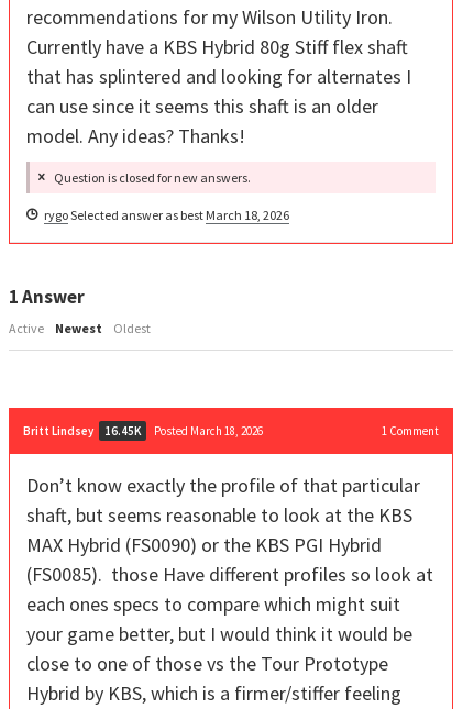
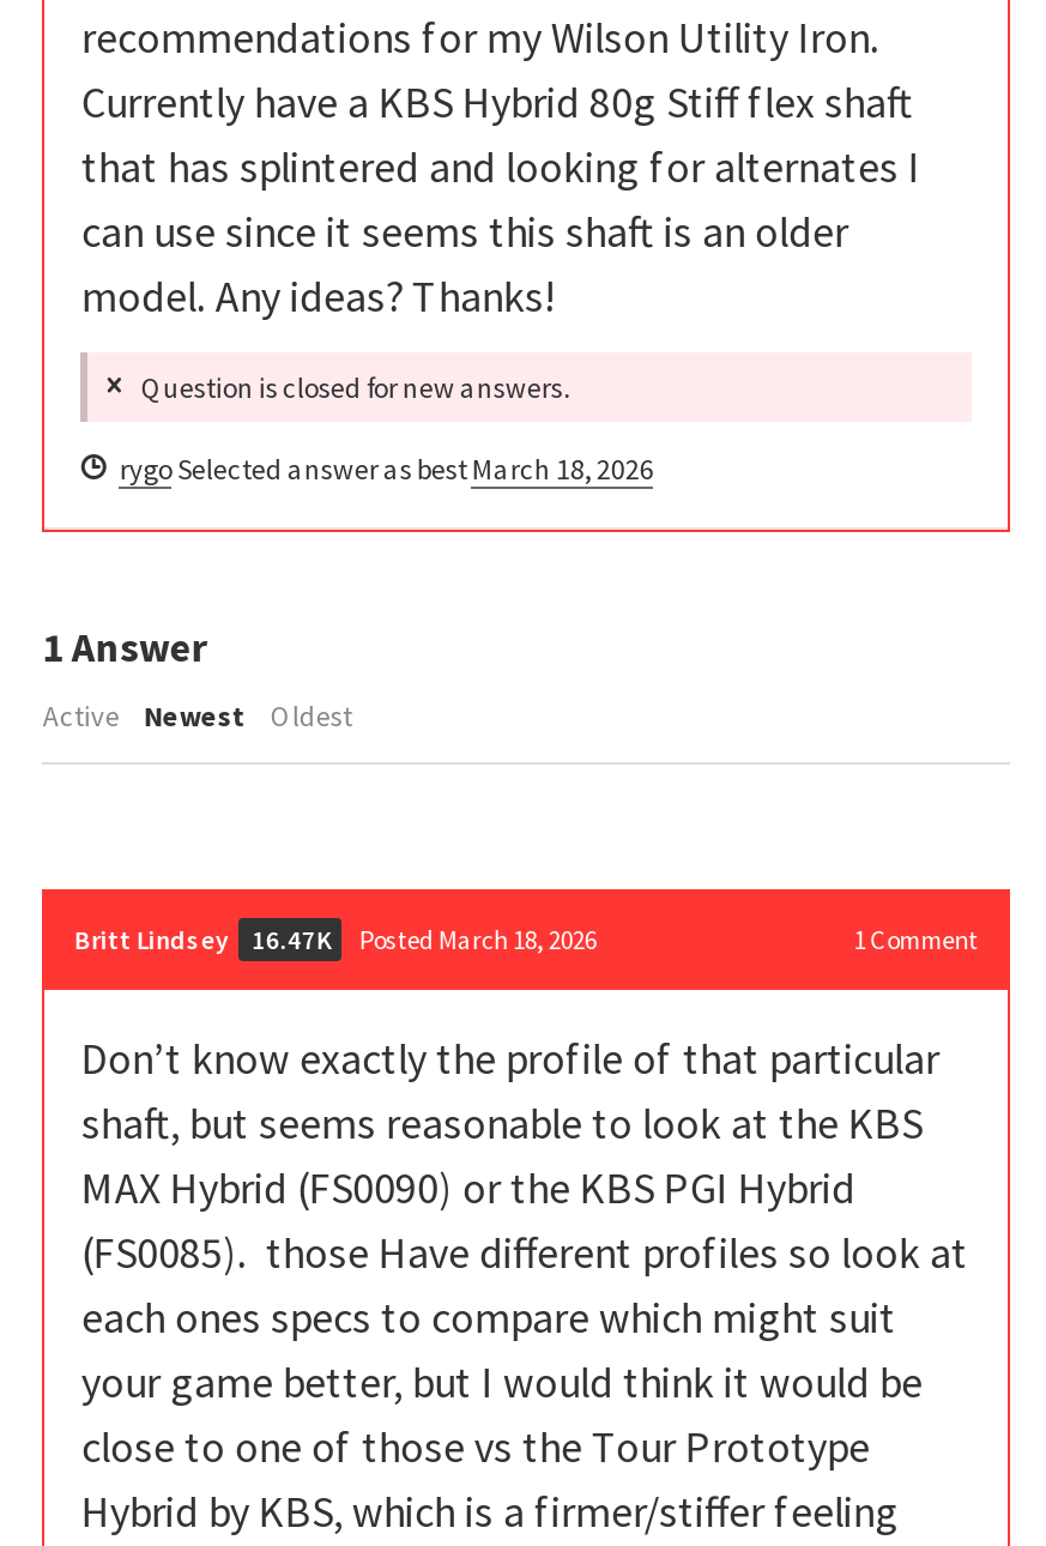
[24,423,263,439] Britt Lindsey 16.45K Posted March 18, 2026 -> [74,922,596,957] Britt Lindsey 16.47K Posted March 18, 2026

